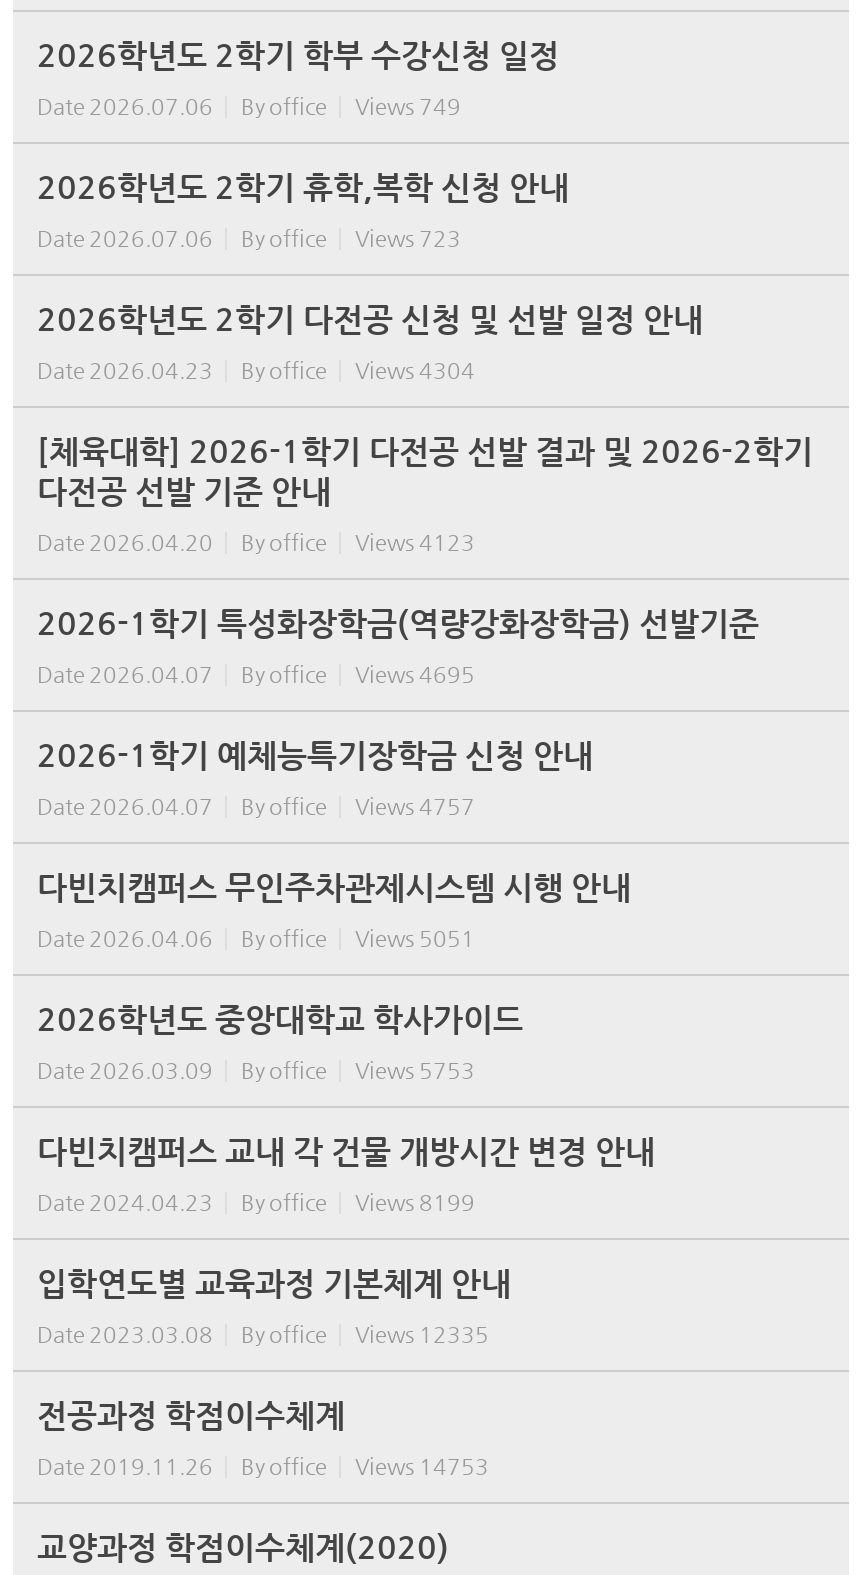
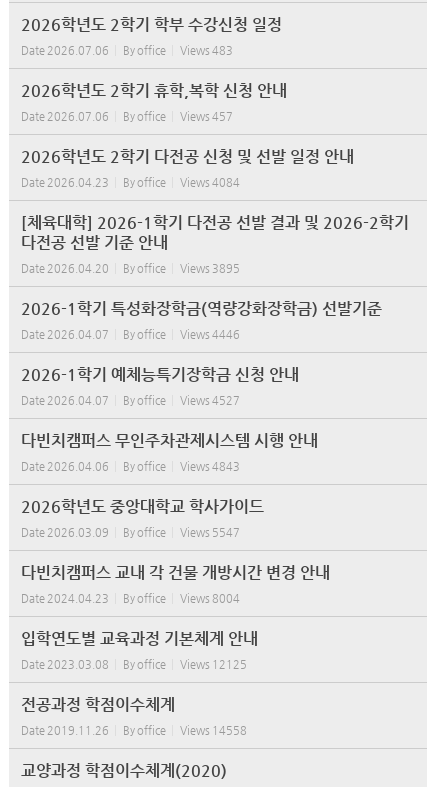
[37,94,461,120] Date 2026.07.06 By office Views 749 -> [21,44,233,57] Date 2026.07.06 By office Views 483
[37,226,461,252] Date 2026.07.06 By office Views 723 -> [21,110,233,123] Date 2026.07.06 By office Views 457
[37,358,475,384] Date 2026.04.23 By office Views 4304 -> [21,176,240,189] Date 2026.04.23 By office Views 4084
[37,530,475,556] Date 2026.04.20 By office Views 4123 -> [21,262,240,275] Date 2026.04.20 By office Views 3895
[37,662,475,688] Date 2026.04.07 By office Views 4695 -> [21,328,240,341] Date 2026.04.07 By office Views 4446
[37,794,475,820] Date 2026.04.07 By office Views 4757 -> [21,394,240,407] Date 2026.04.07 By office Views 4527
[37,926,475,952] Date 2026.04.06 By office Views 5051 -> [21,460,240,473] Date 2026.04.06 By office Views 4843
[37,1058,475,1084] Date 2026.03.09 By office Views 5753 -> [21,526,240,539] Date 2026.03.09 By office Views 5547
[37,1190,475,1216] Date 2024.04.23 By office Views 8199 -> [21,592,240,605] Date 2024.04.23 By office Views 8004
[37,1322,489,1348] Date 2023.03.08 By office Views 12335 -> [21,658,247,671] Date 2023.03.08 By office Views 12125
[37,1454,489,1480] Date 2019.11.26 By office Views 14753 -> [21,724,247,737] Date 2019.11.26 By office Views 14558

